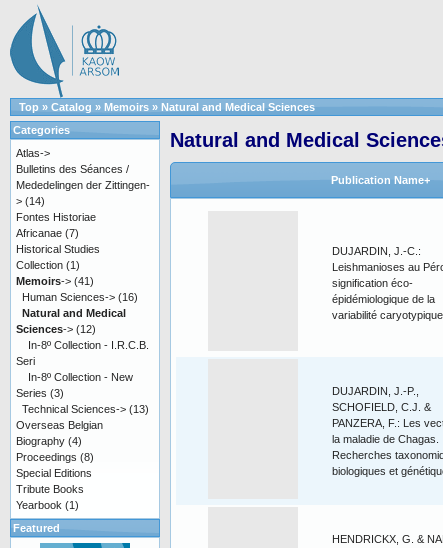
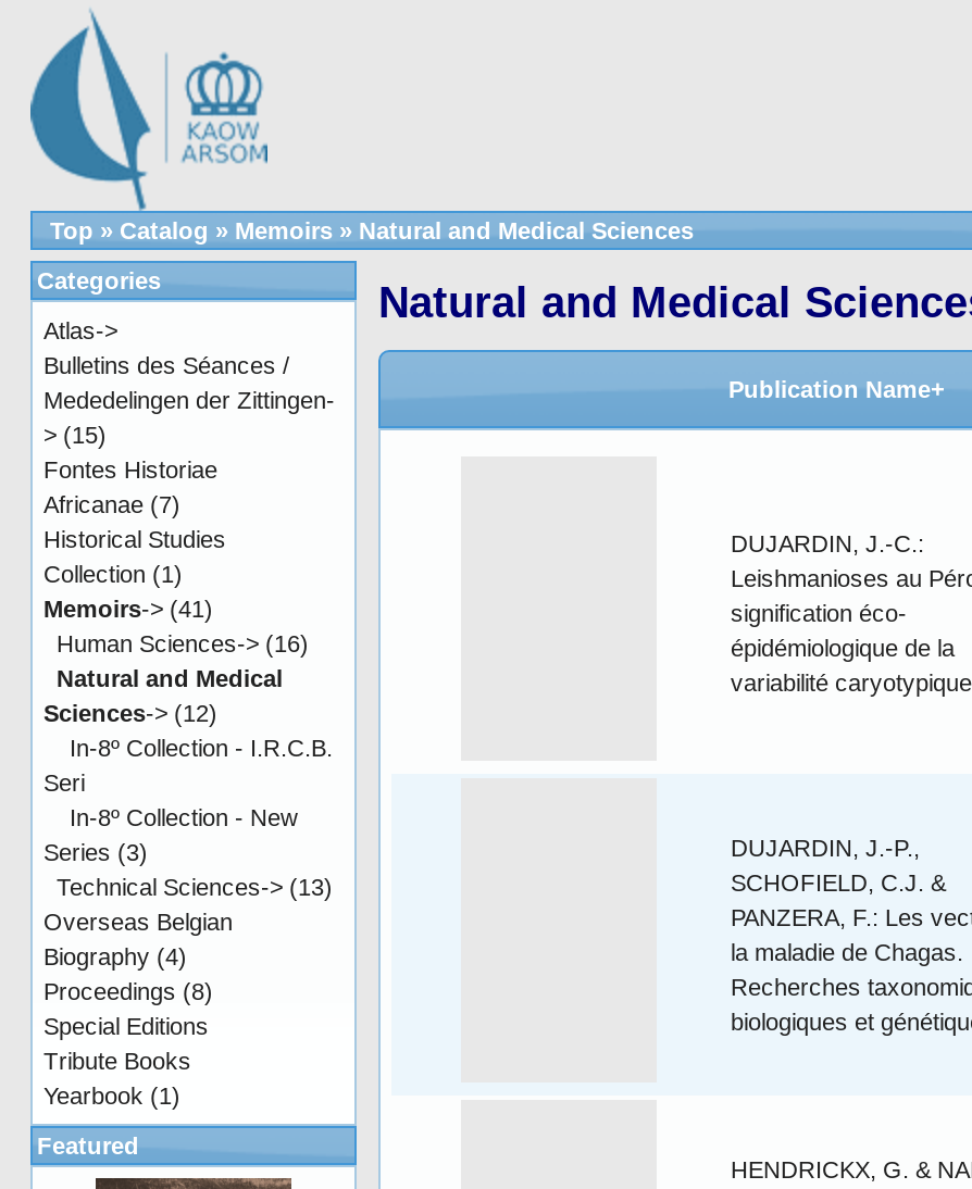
[16,195,45,207] > (14) -> [43,422,107,448] > (15)

